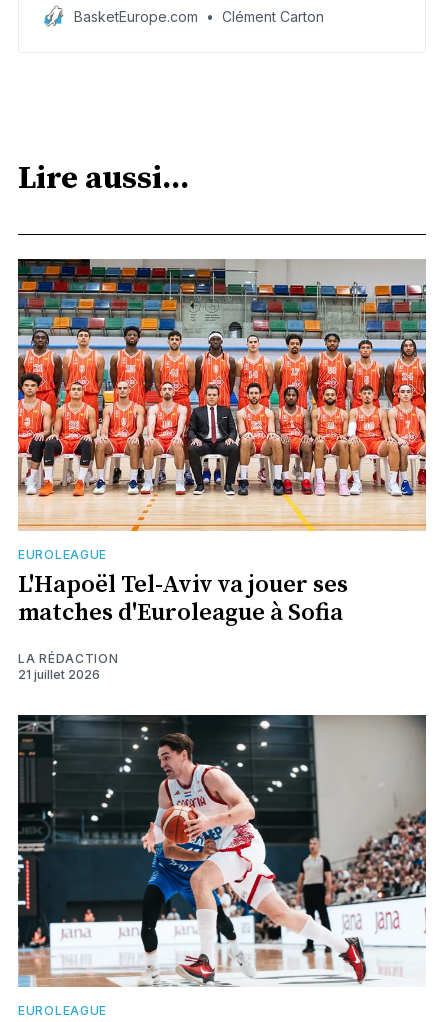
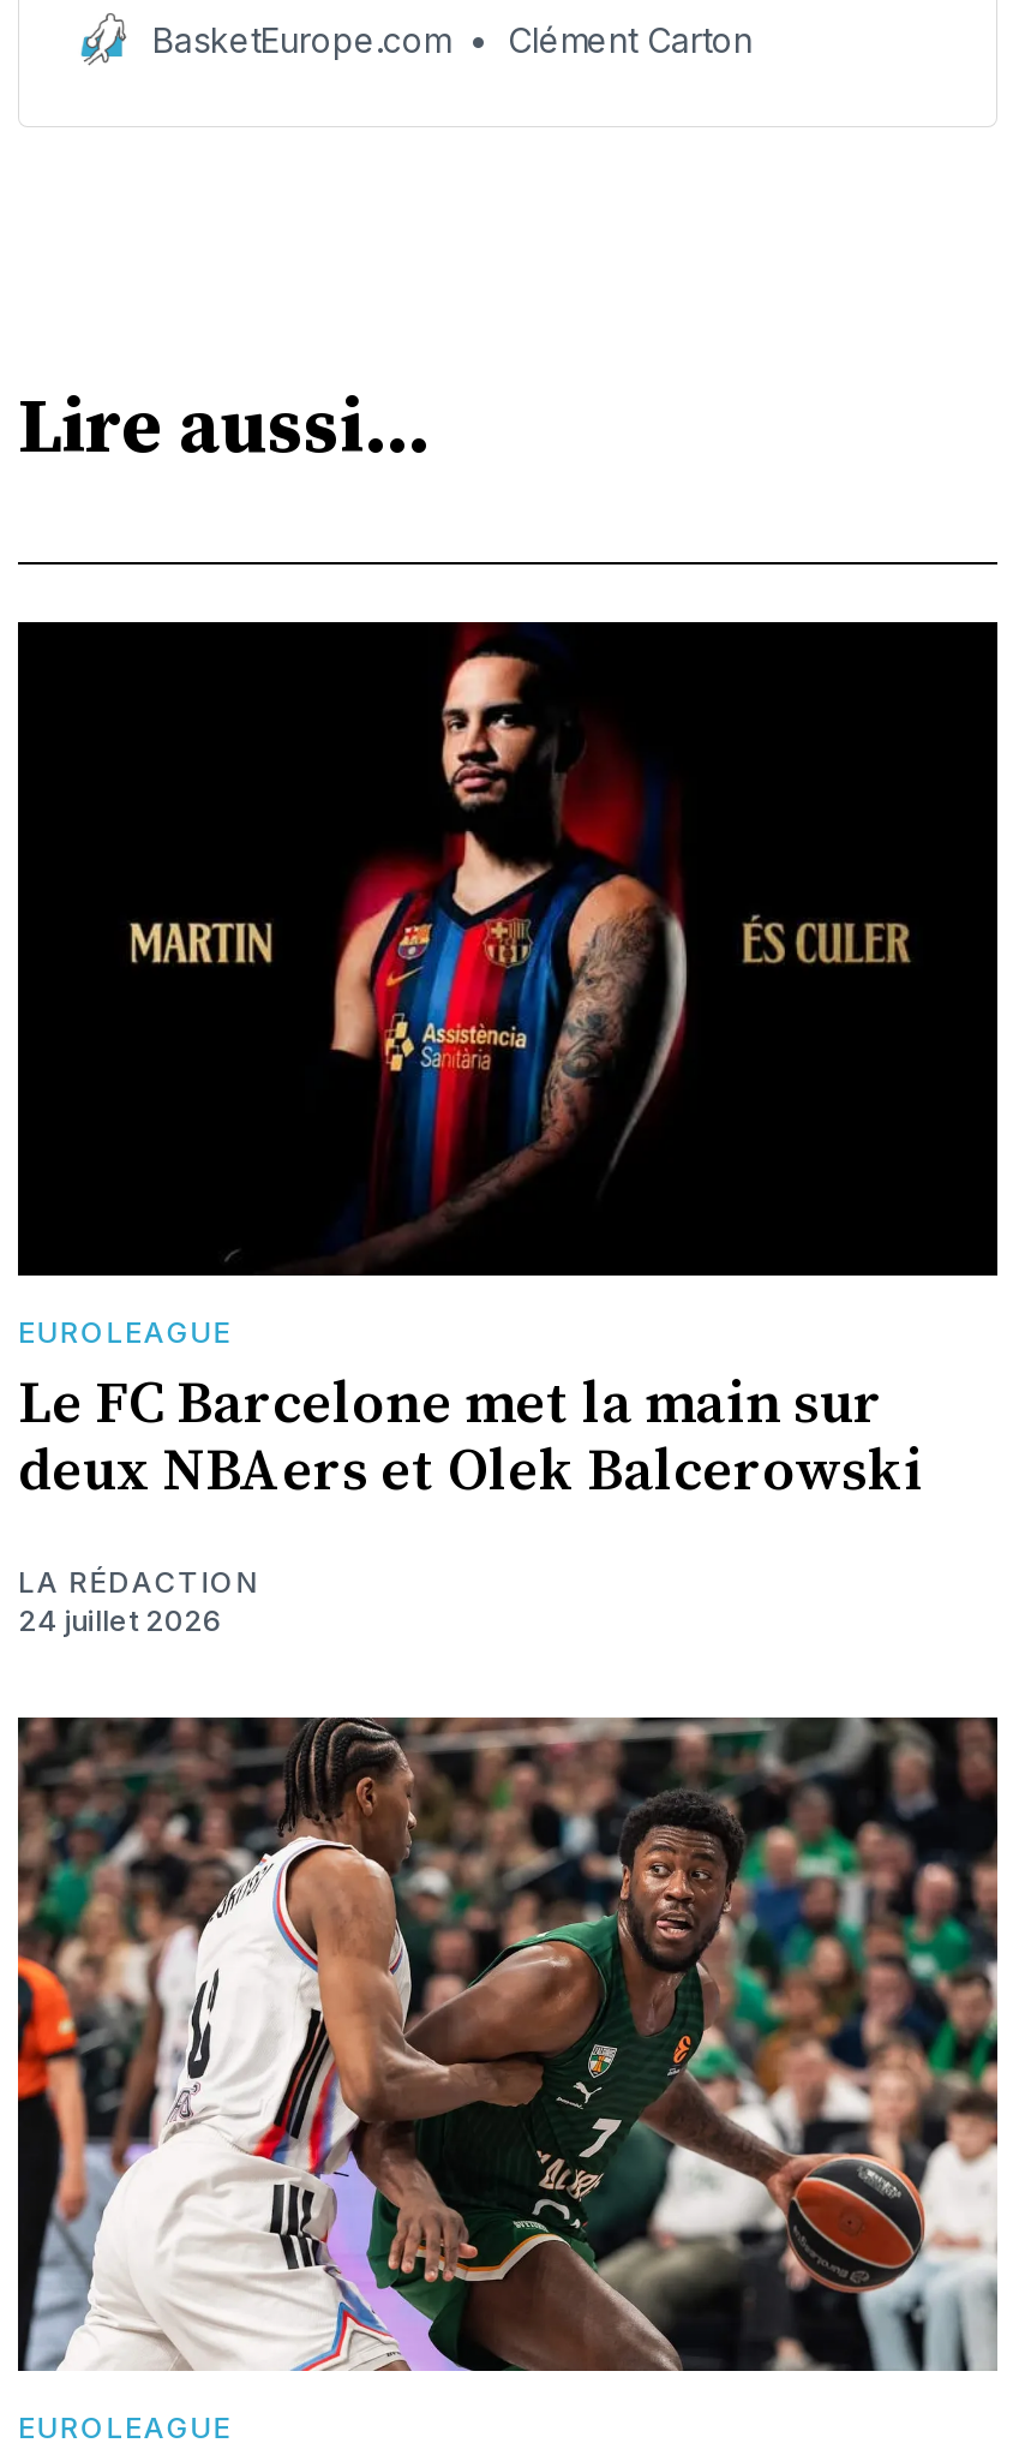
[17,258,427,628] [image] | L'Hapoël Tel-Aviv va jouer ses | matches d'Euroleague à Sofia -> [16,620,1000,1508] [image] | Le FC Barcelone met la main sur | deux NBAers et Olek Balcerowski
[18,667,100,682] 21 juillet 2026 -> [18,1602,222,1638] 24 juillet 2026
[17,714,427,988] [image] -> [16,1715,1000,2373] [image]

